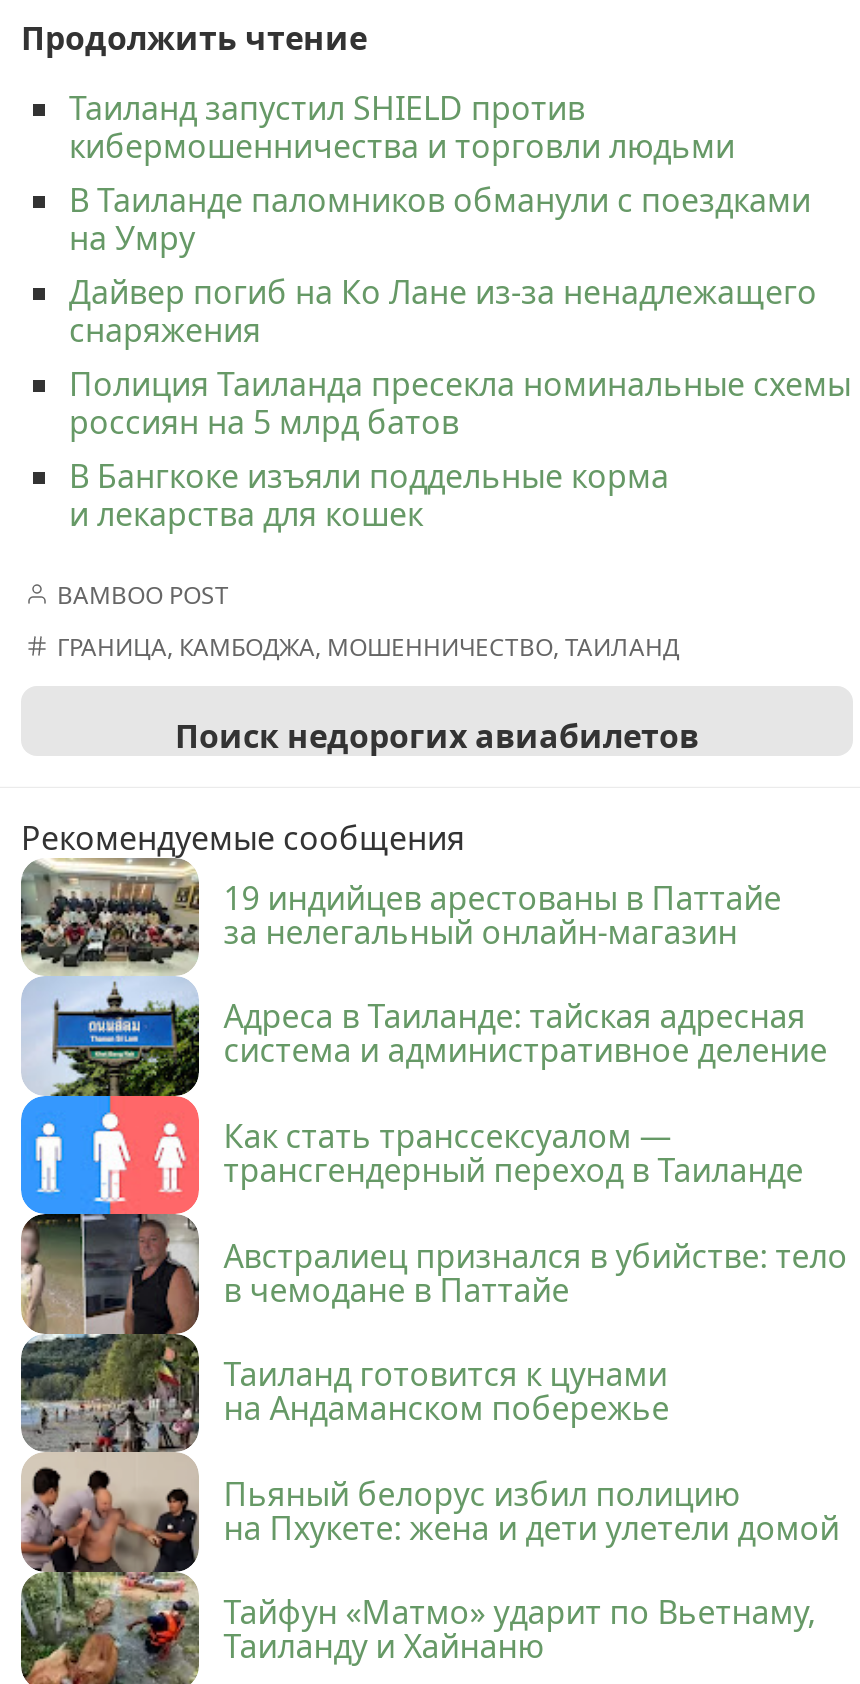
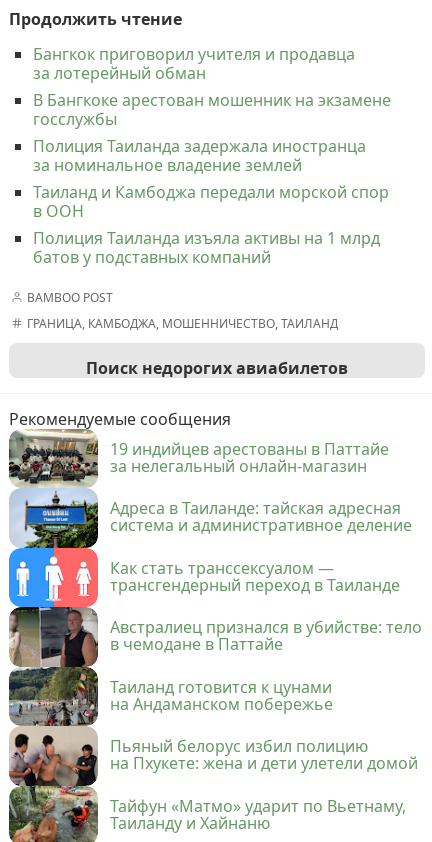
[69,85,851,535] Таиланд запустил SHIELD против | кибермошенничества и торговли людьми | В Таиланде паломников обманули с поездками | на Умру | Дайвер погиб на Ко Лане из-за ненадлежащего | снаряжения | Полиция Таиланда пресекла номинальные схемы | россиян на 5 млрд батов | В Бангкоке изъяли поддельные корма | и лекарства для кошек -> [33,42,391,267] Бангкок приговорил учителя и продавца | за лотерейный обман | В Бангкоке арестован мошенник на экзамене | госслужбы | Полиция Таиланда задержала иностранца | за номинальное владение землей | Таиланд и Камбоджа передали морской спор | в ООН | Полиция Таиланда изъяла активы на 1 млрд | батов у подставных компаний

